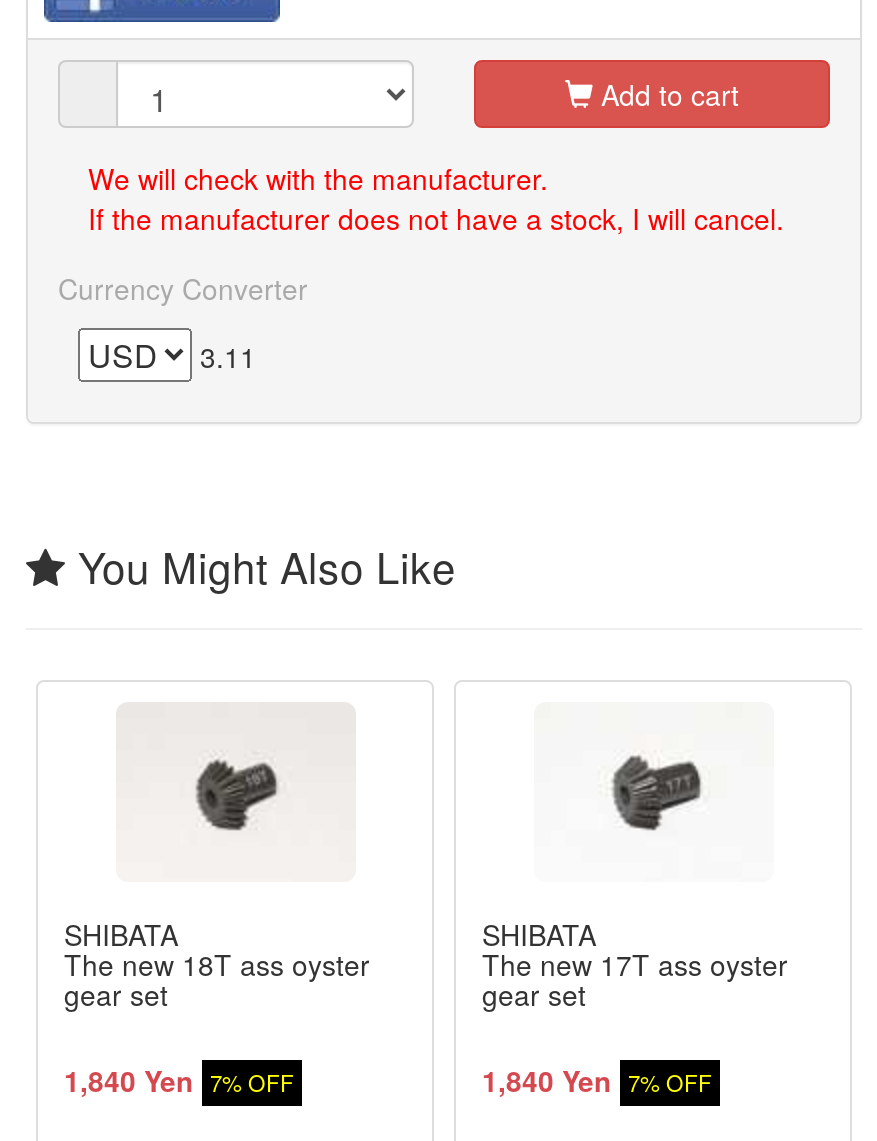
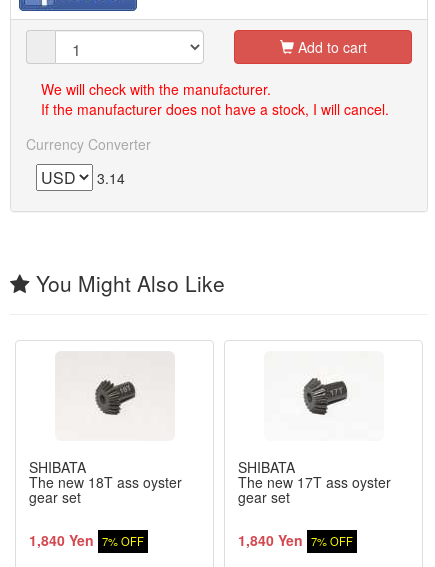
[192,335,256,375] 3.11 -> [93,167,125,187] 3.14

